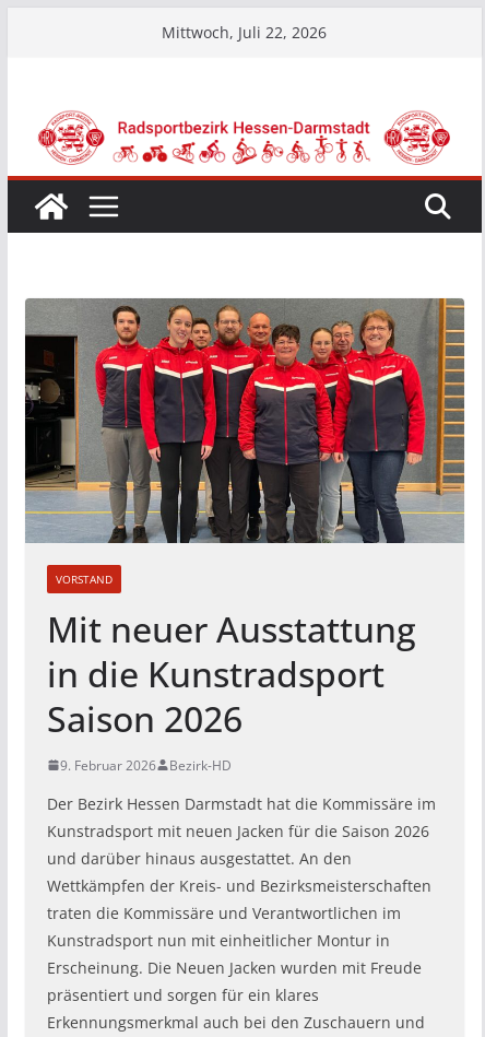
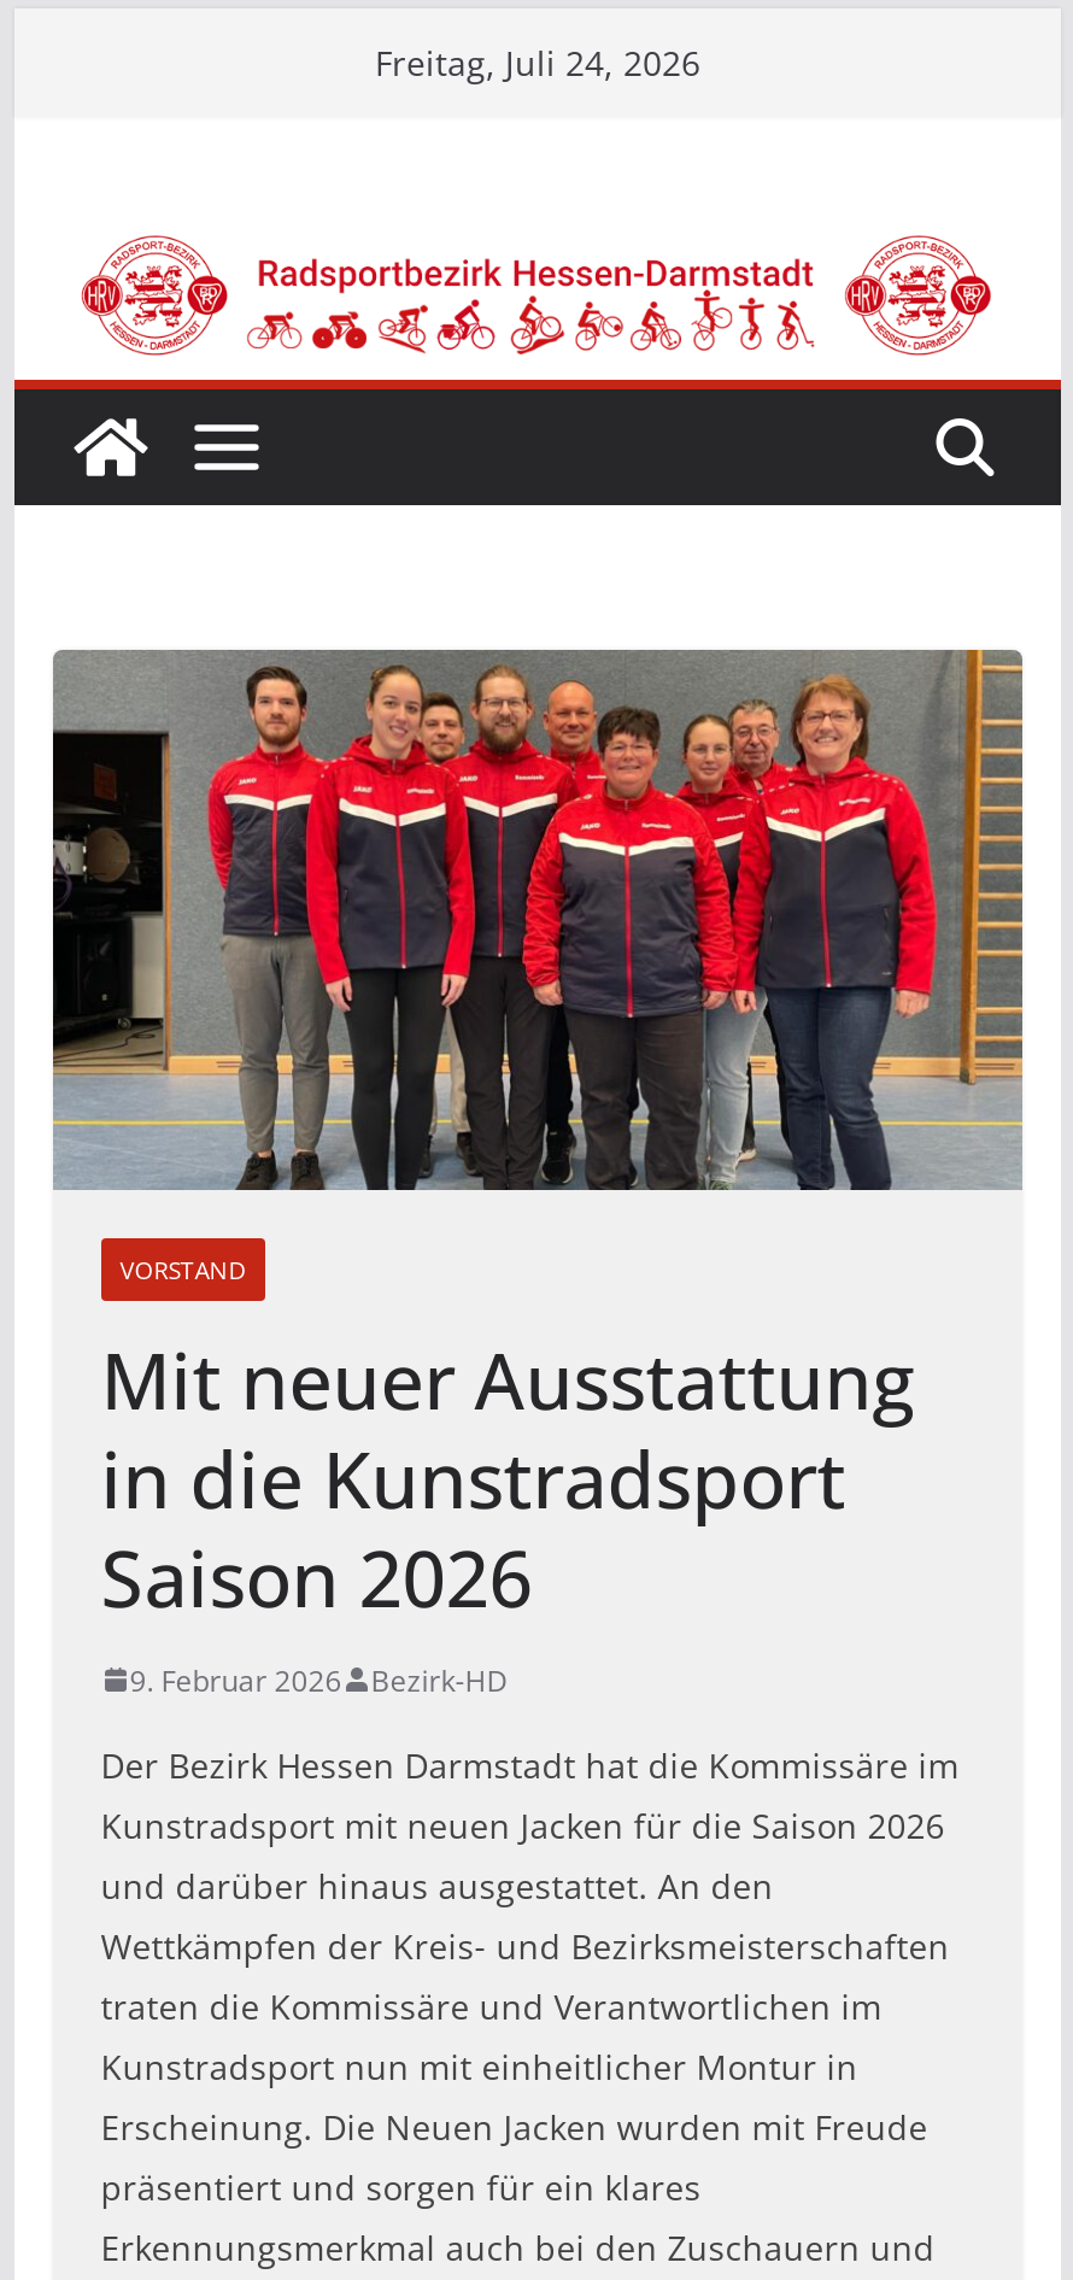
[162,22,327,43] Mittwoch, Juli 22, 2026 -> [375,40,700,86] Freitag, Juli 24, 2026

